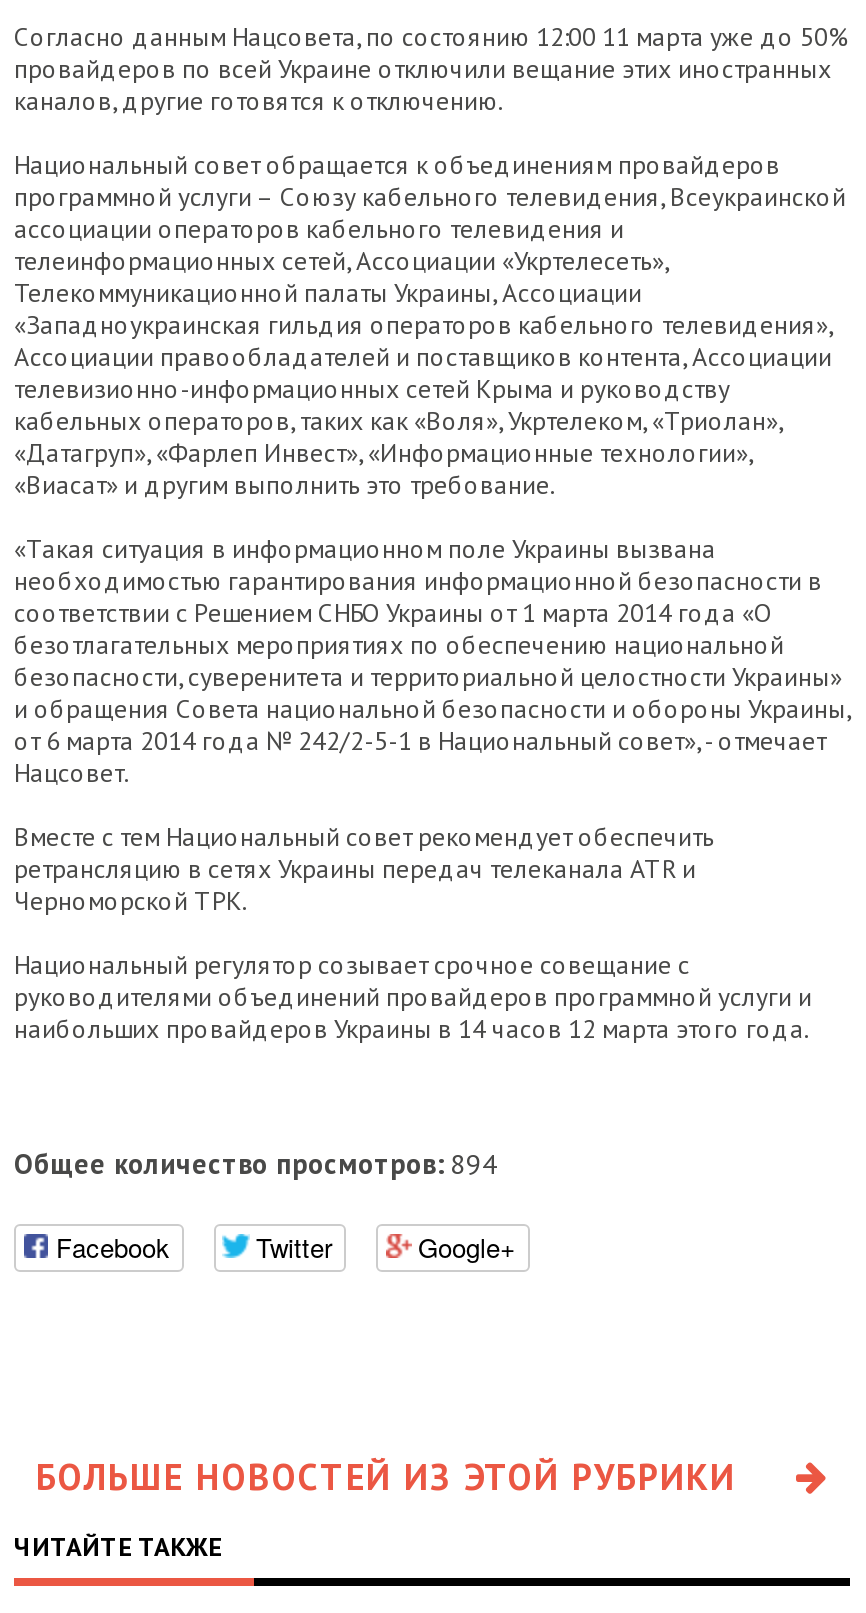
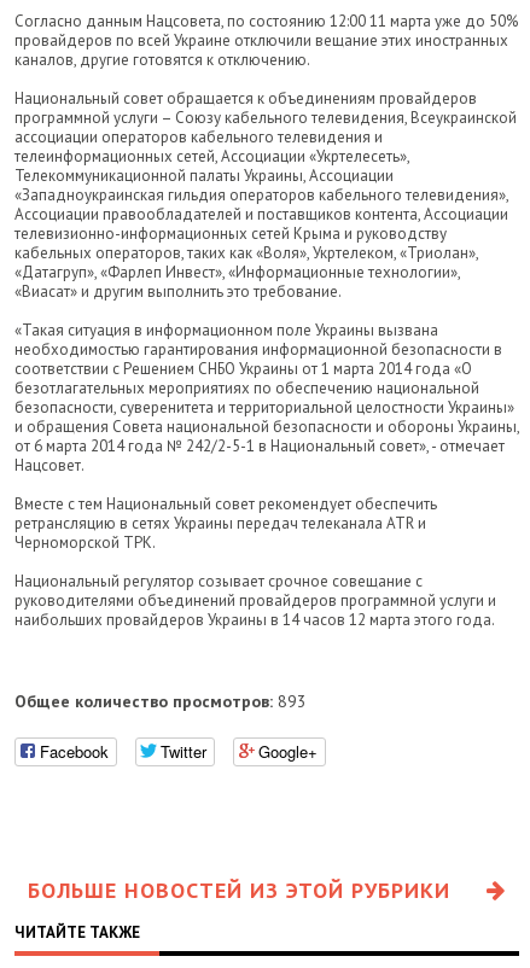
[14,1146,498,1182] Общее количество просмотров: 894 -> [14,690,307,712] Общее количество просмотров: 893

